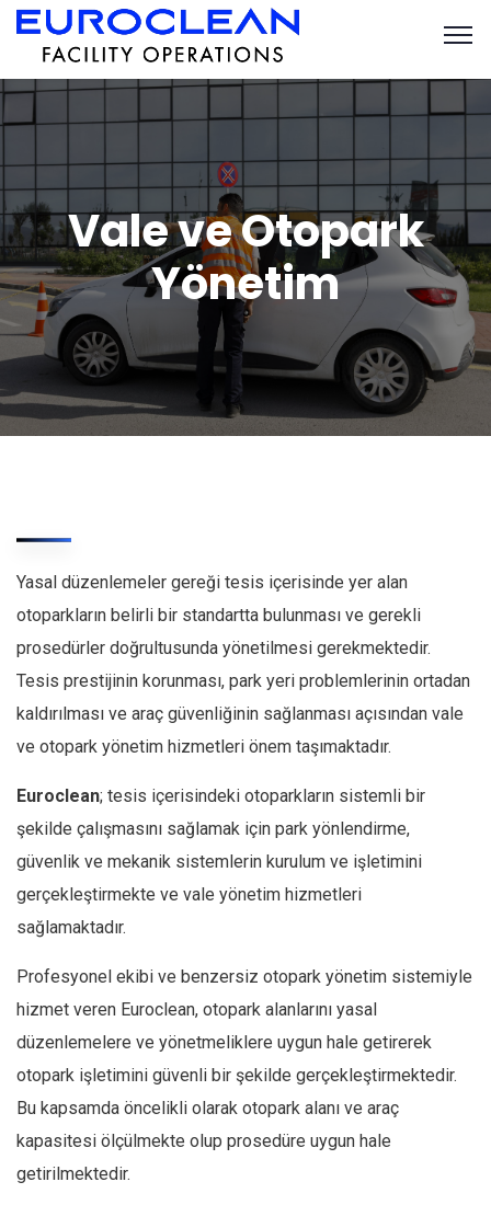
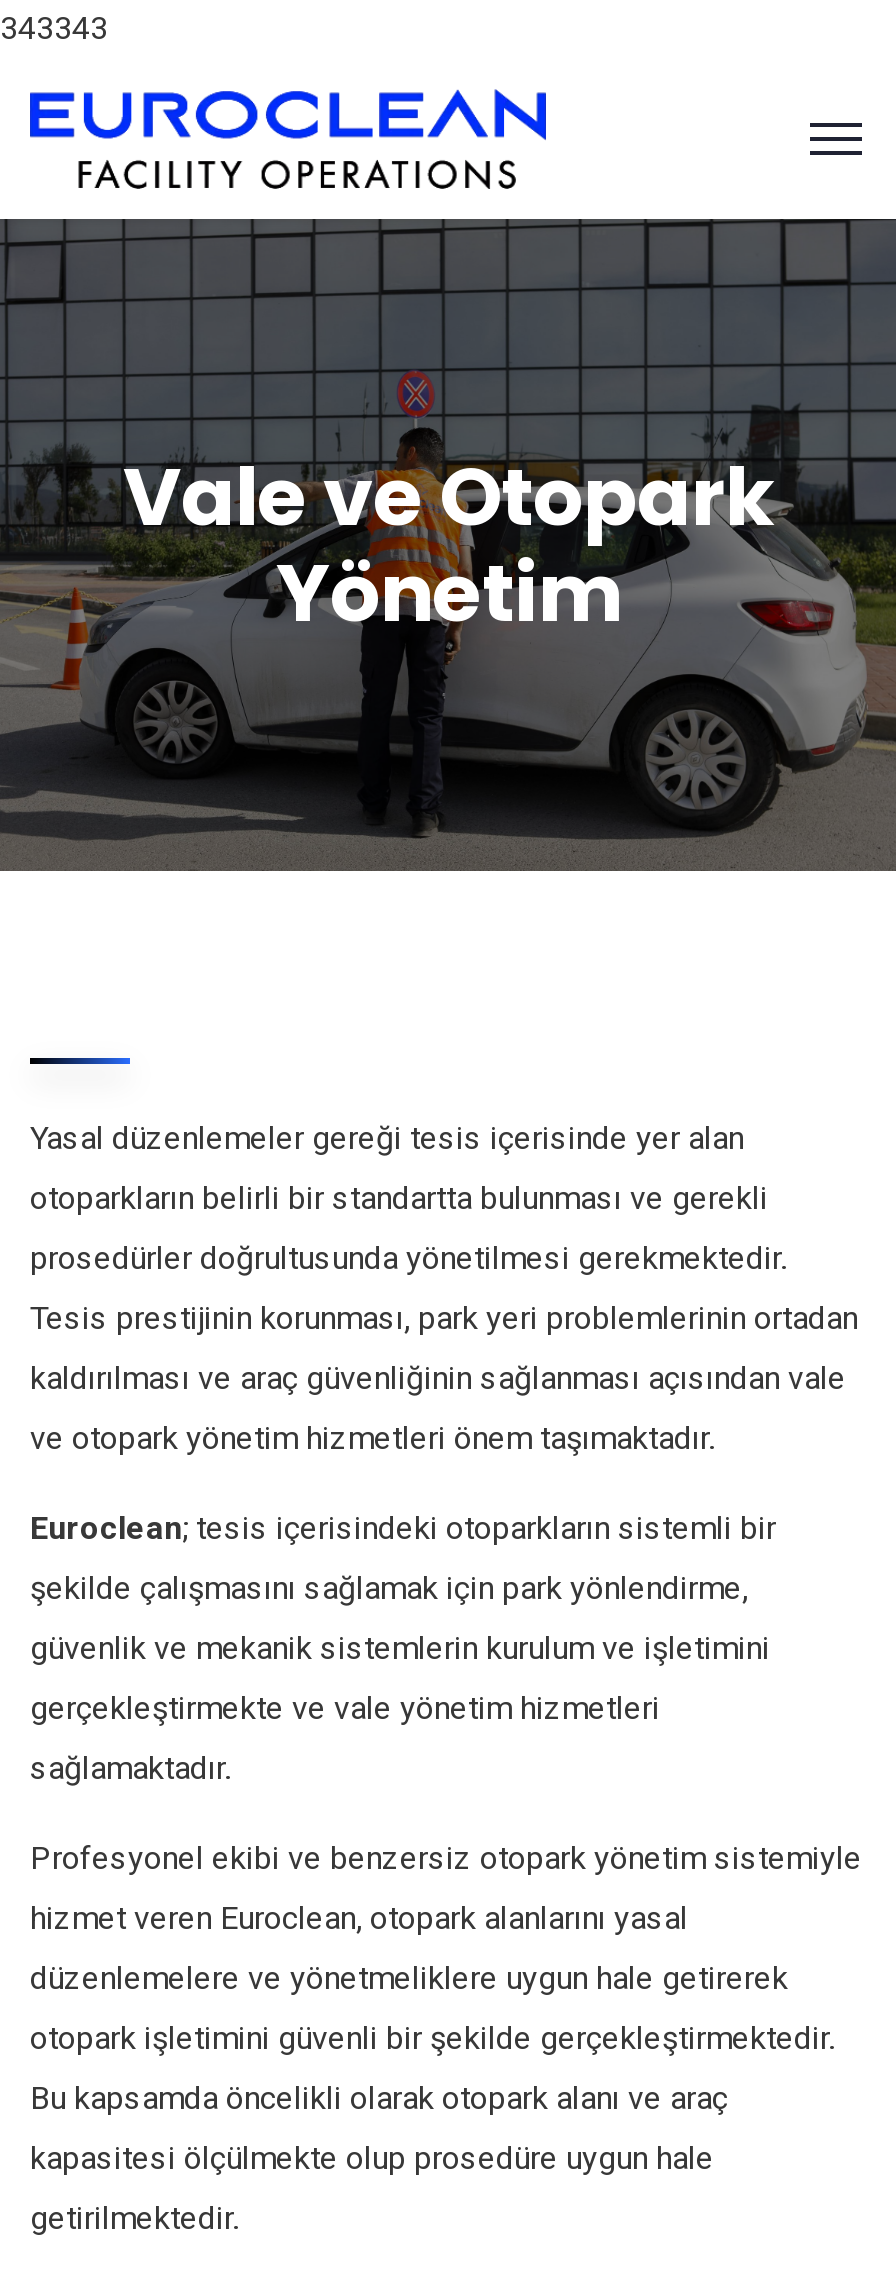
none -> [0,9,108,47] 343343

